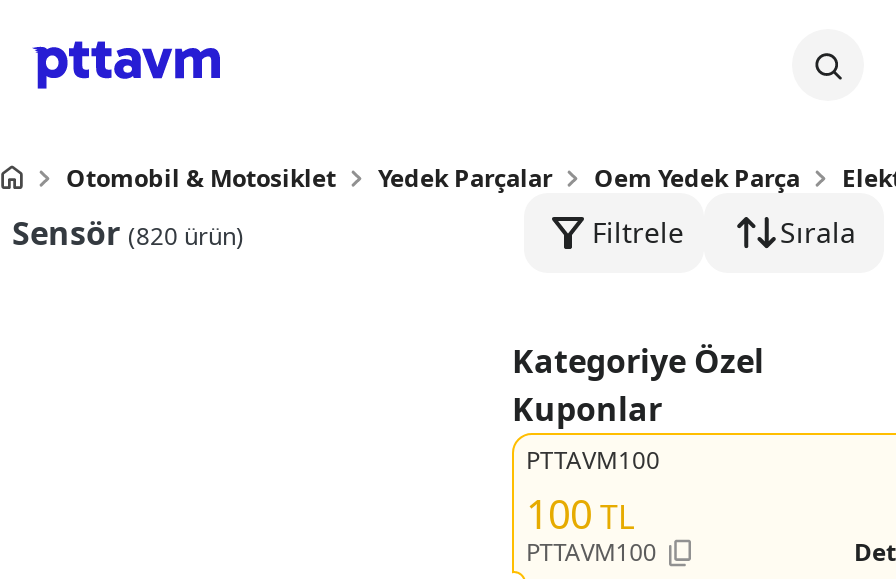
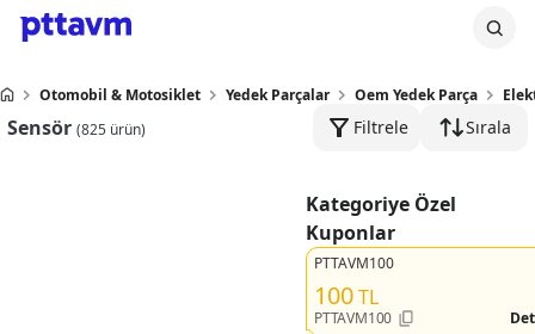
[12,211,244,255] Sensör (820 ürün) -> [7,115,146,141] Sensör (825 ürün)

